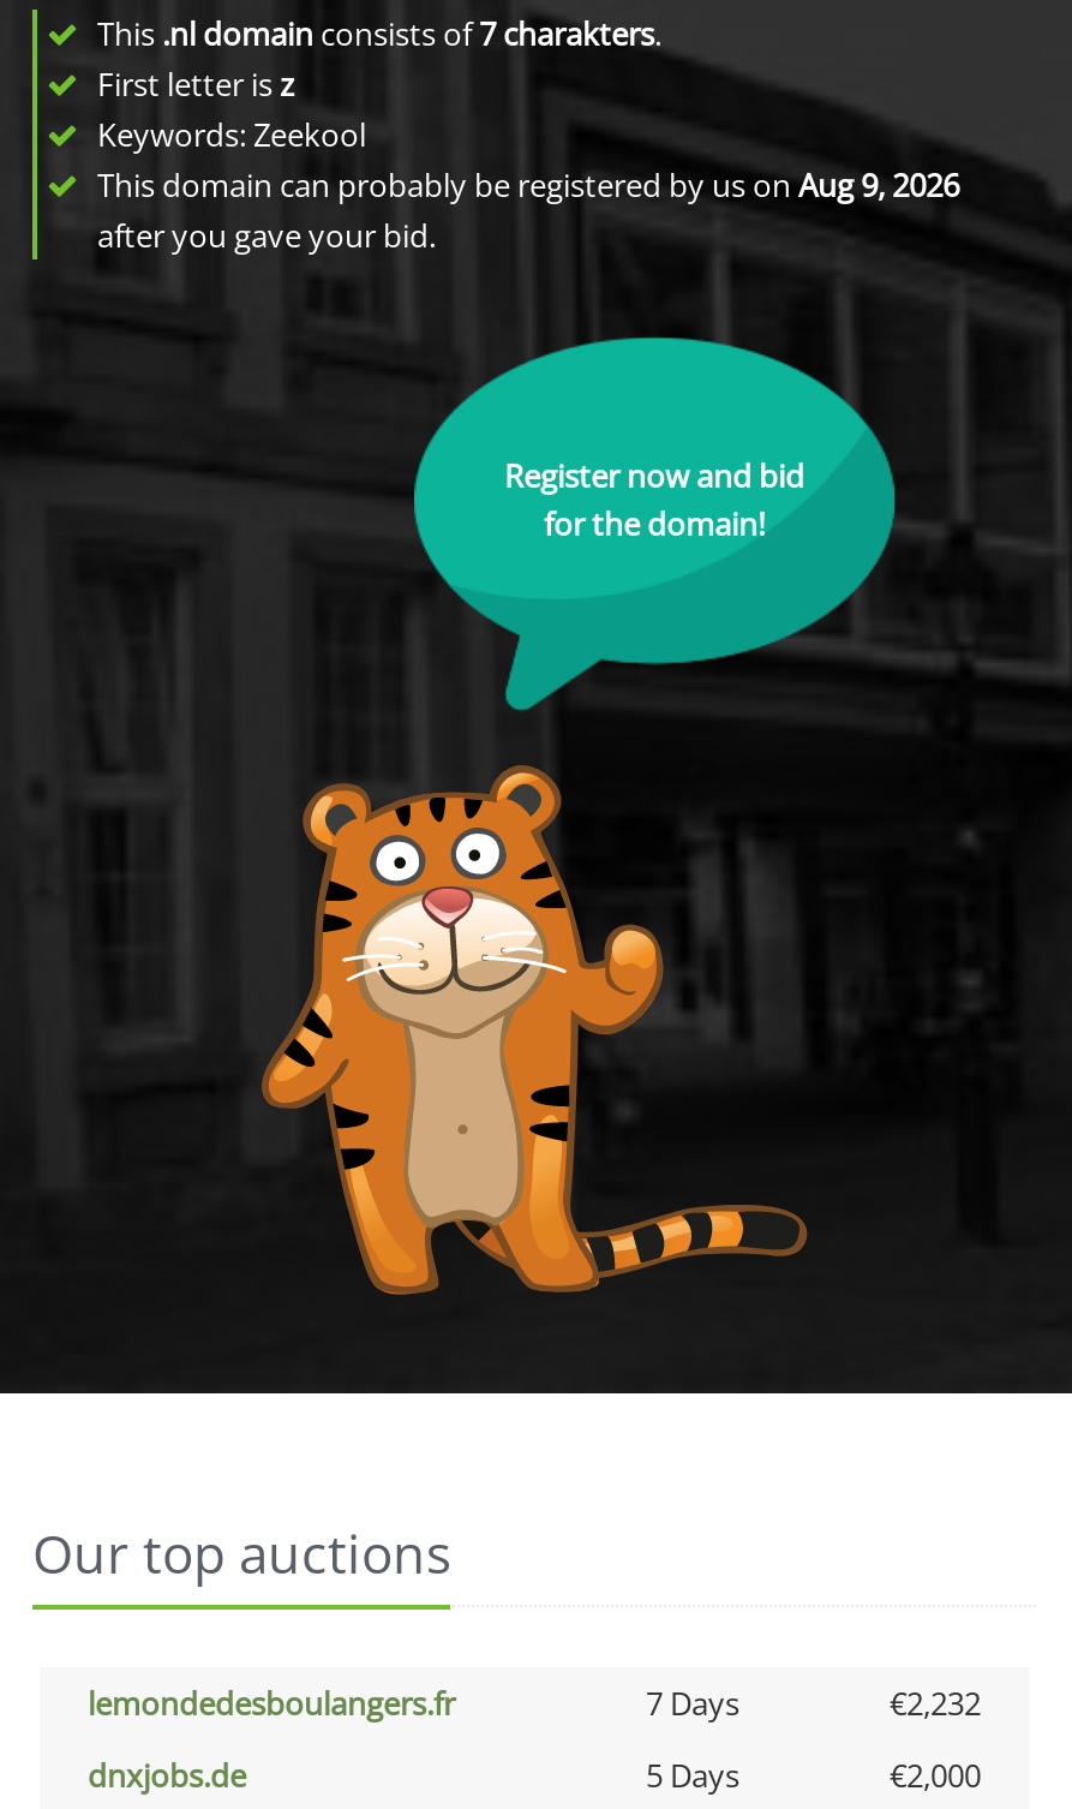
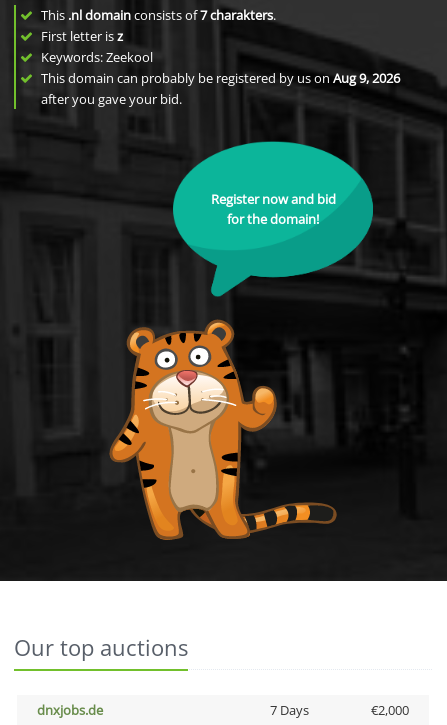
[88,1682,981,1725] lemondedesboulangers.fr | 7 Days | €2,232 -> none
[646,1754,739,1797] 5 Days -> [269,701,308,719] 7 Days

